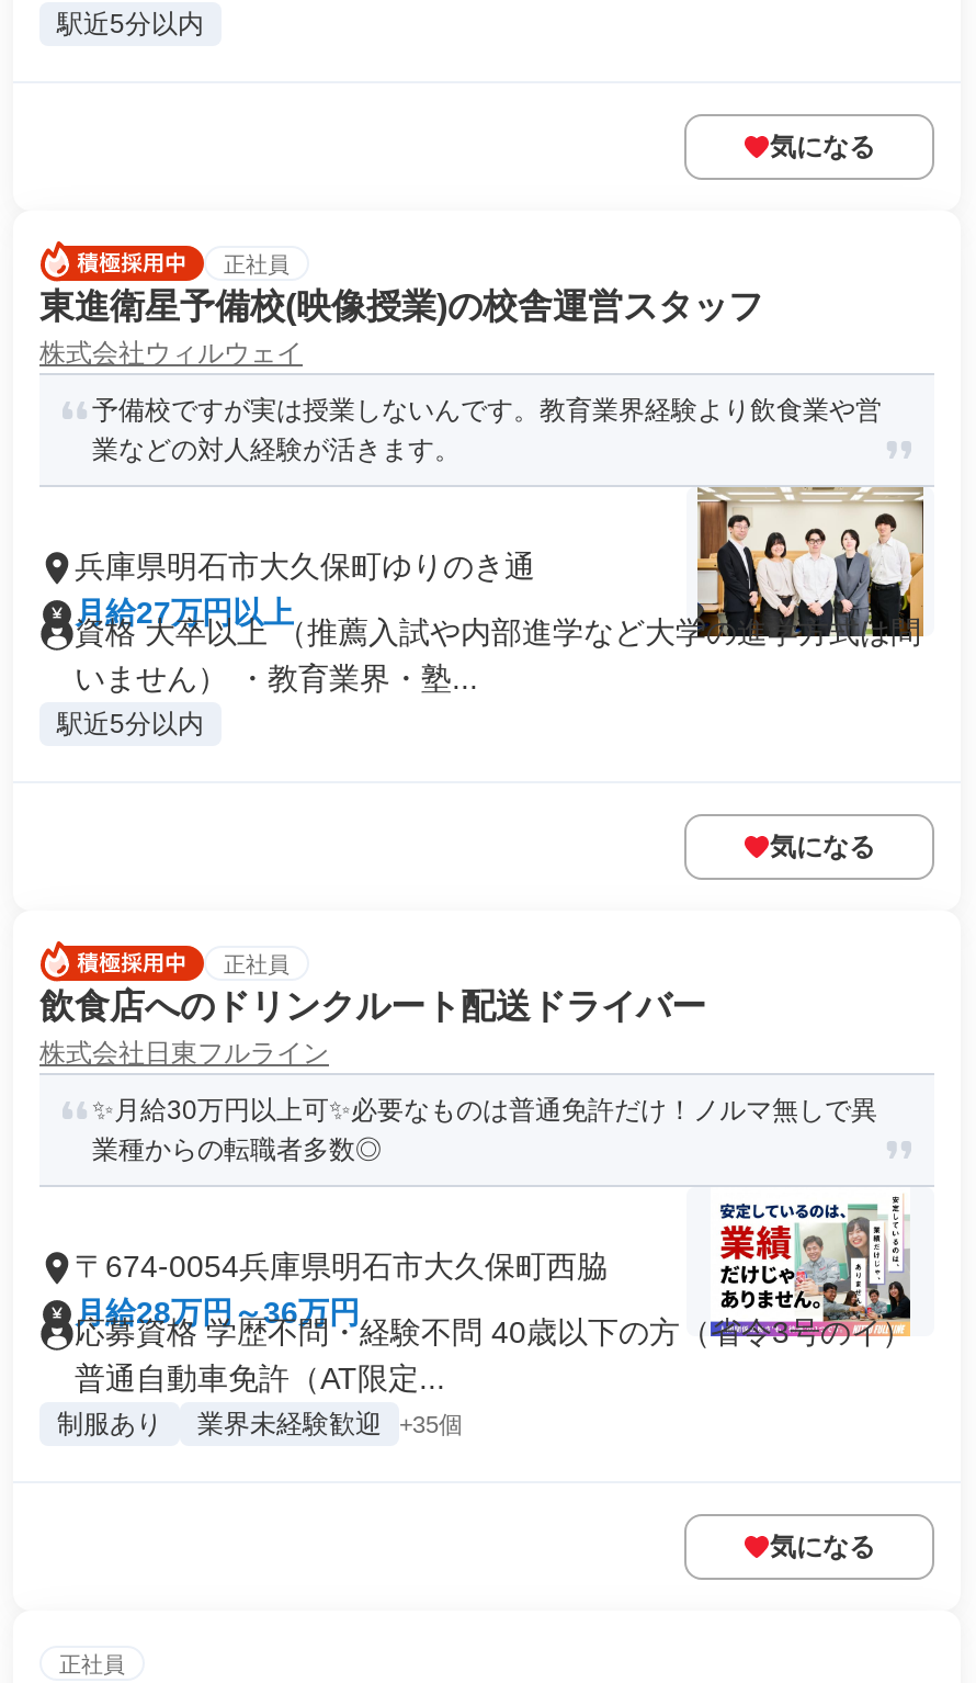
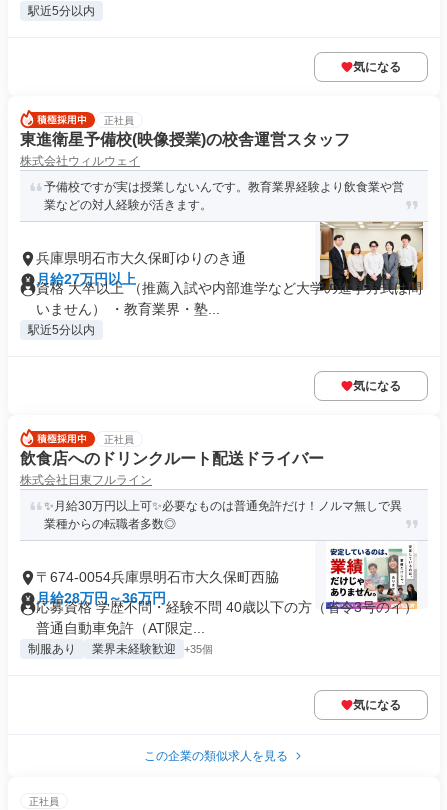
none -> [144,749,288,763] この企業の類似求人を見る

